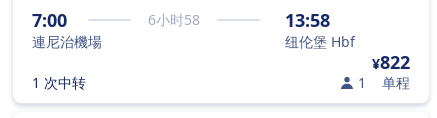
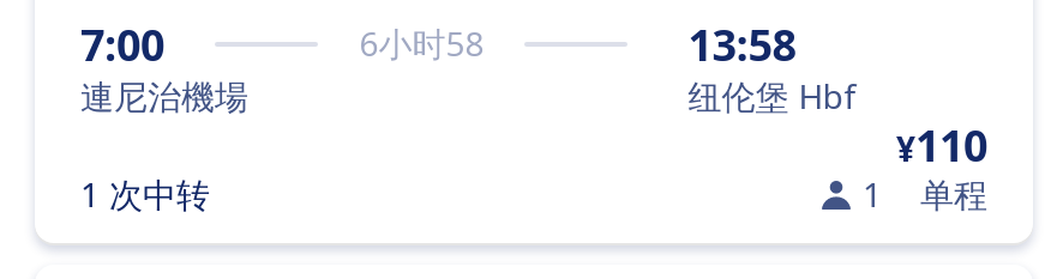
[372,50,410,74] ¥822 -> [896,116,987,174] ¥110

